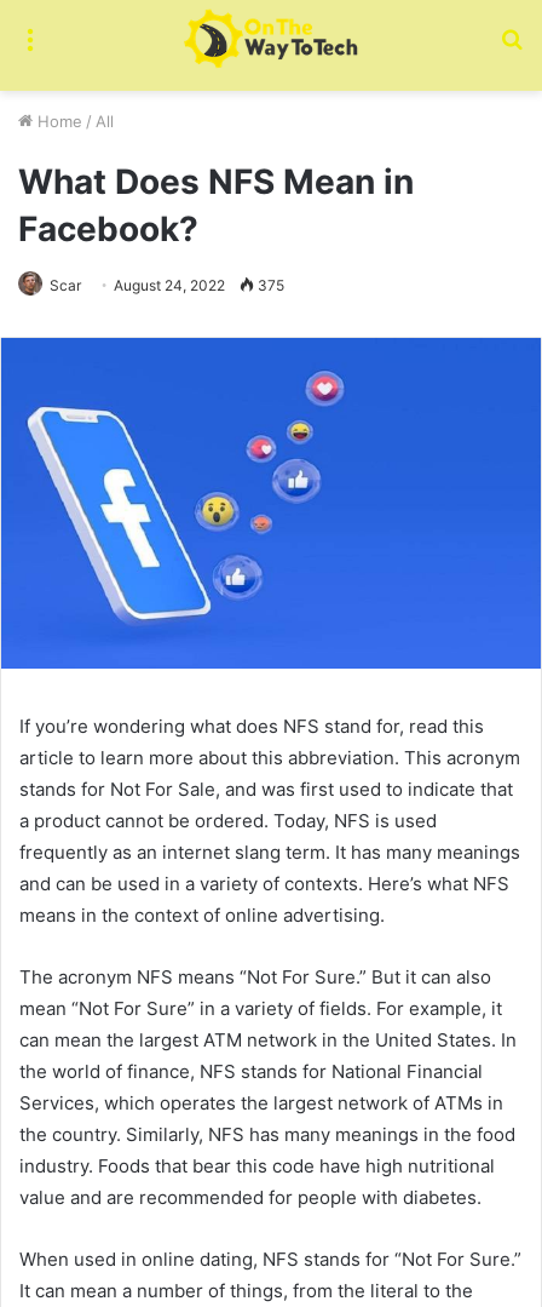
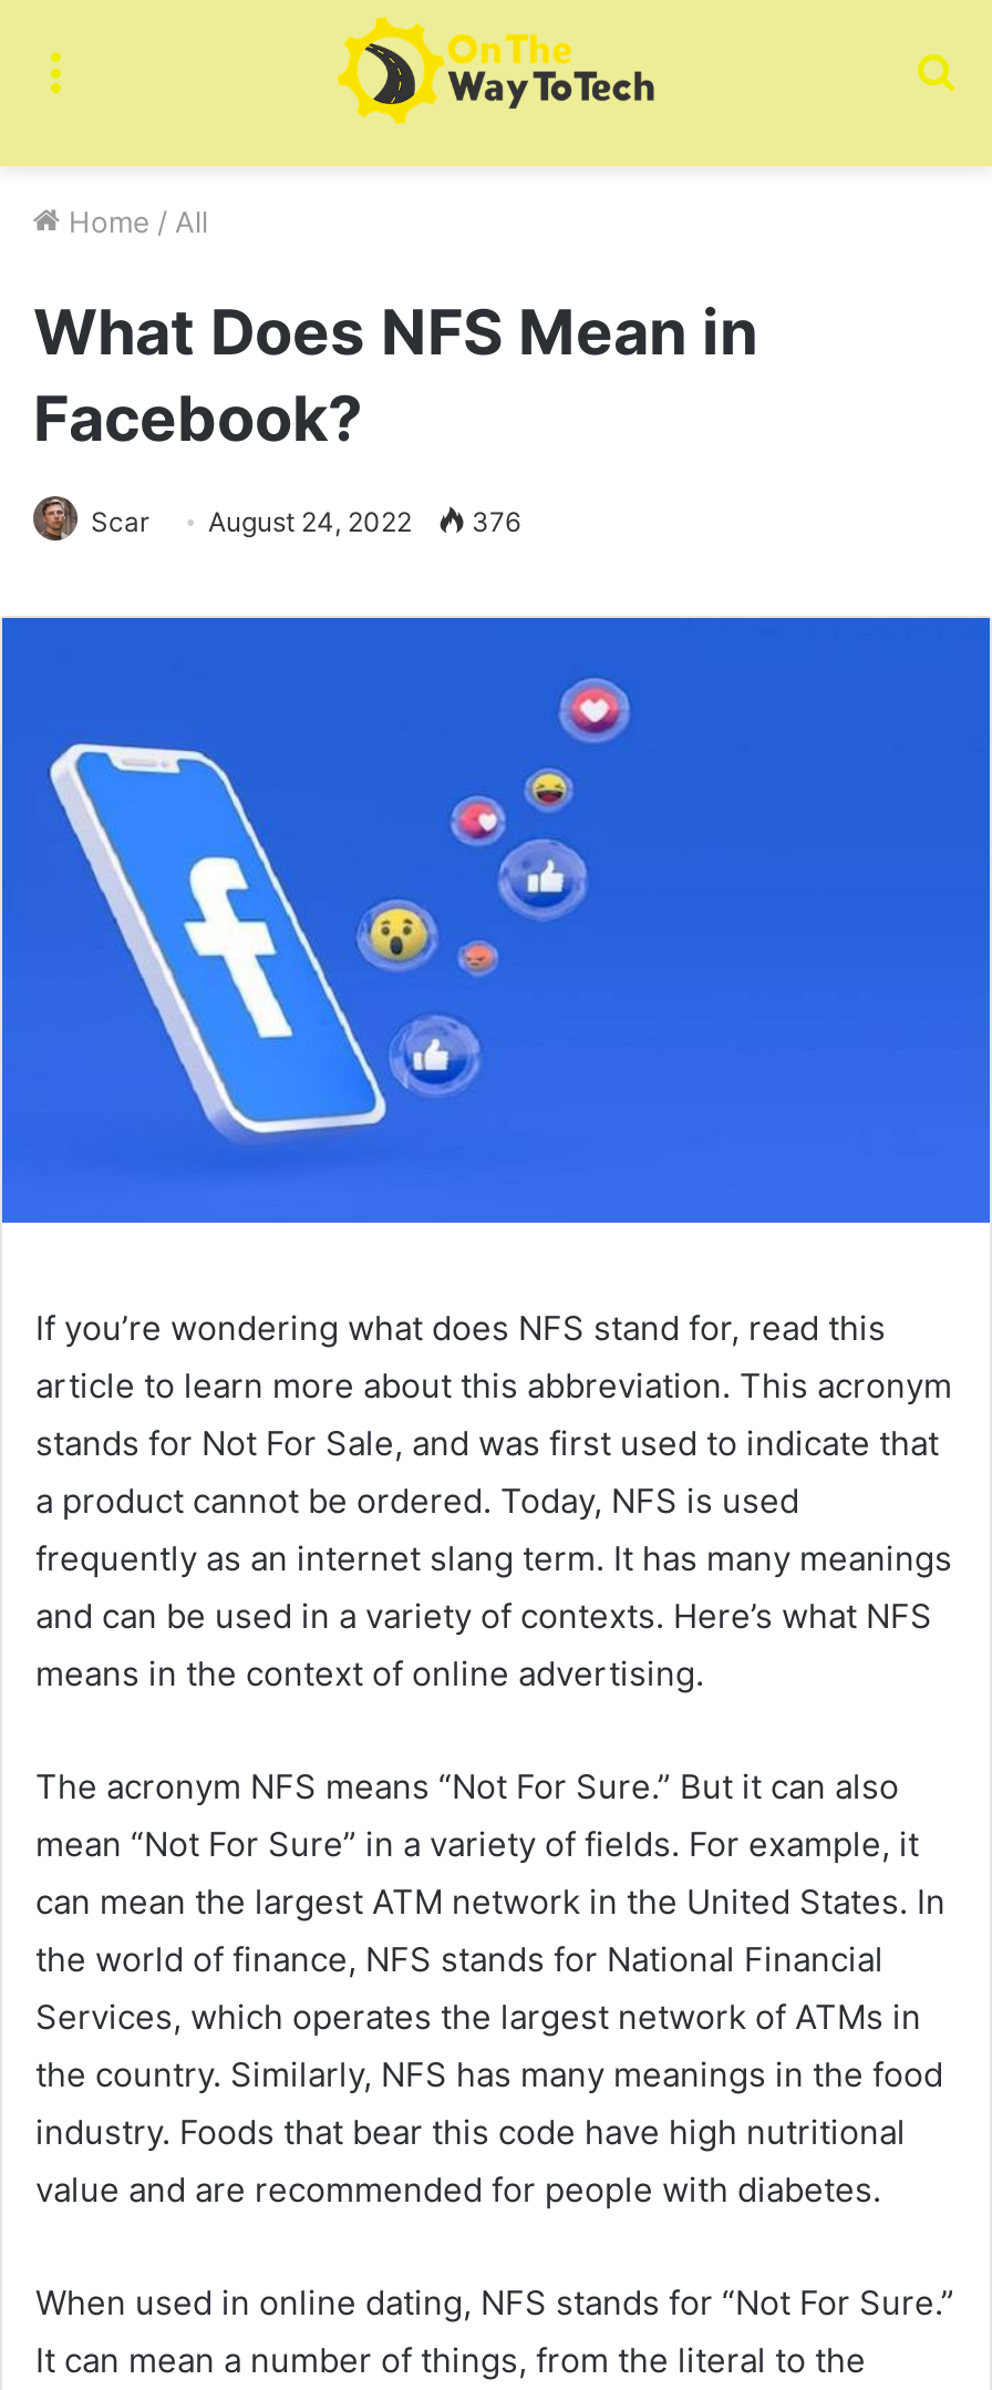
[50,276,284,294] Scar August 24, 2022 375 -> [91,505,520,538] Scar August 24, 2022 376

